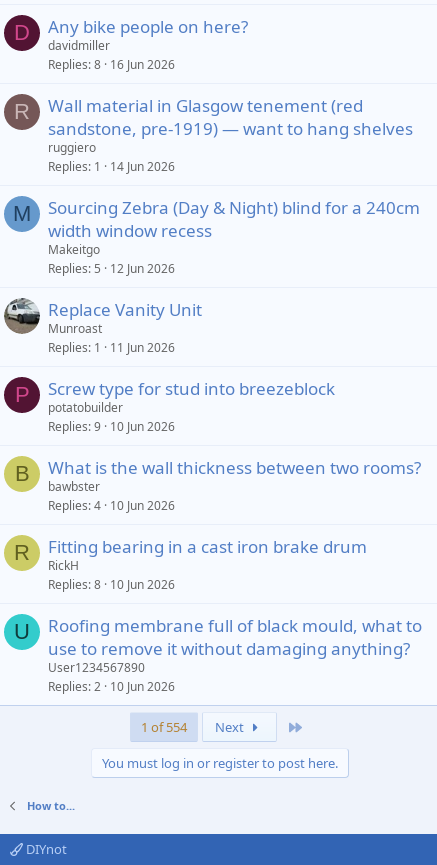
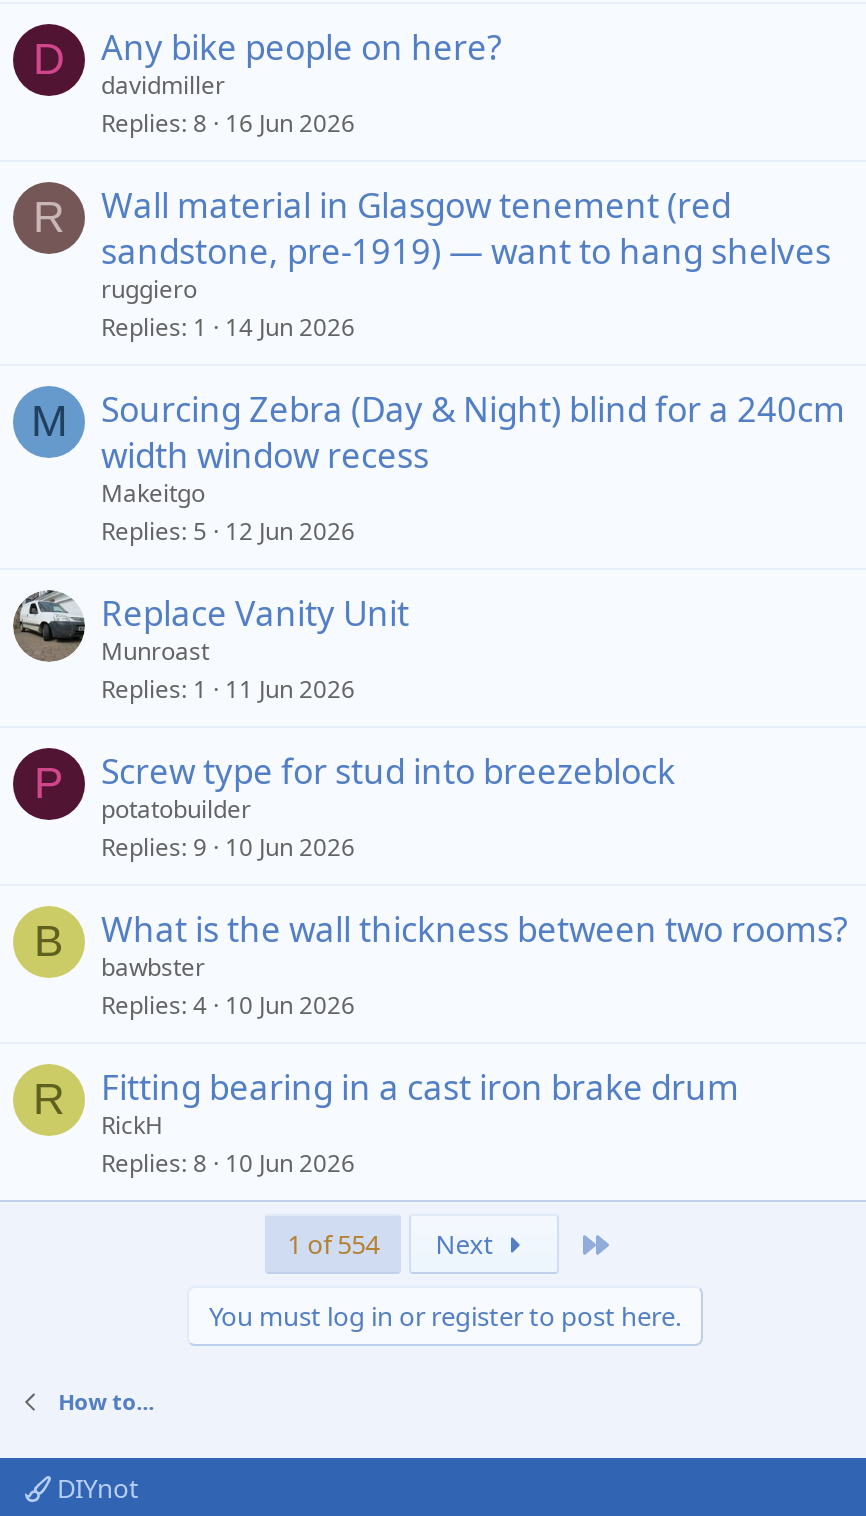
[14,614,422,695] U | Roofing membrane full of black mould, what to | use to remove it without damaging anything? | User1234567890 | Replies 2 10 Jun 2026 -> none

